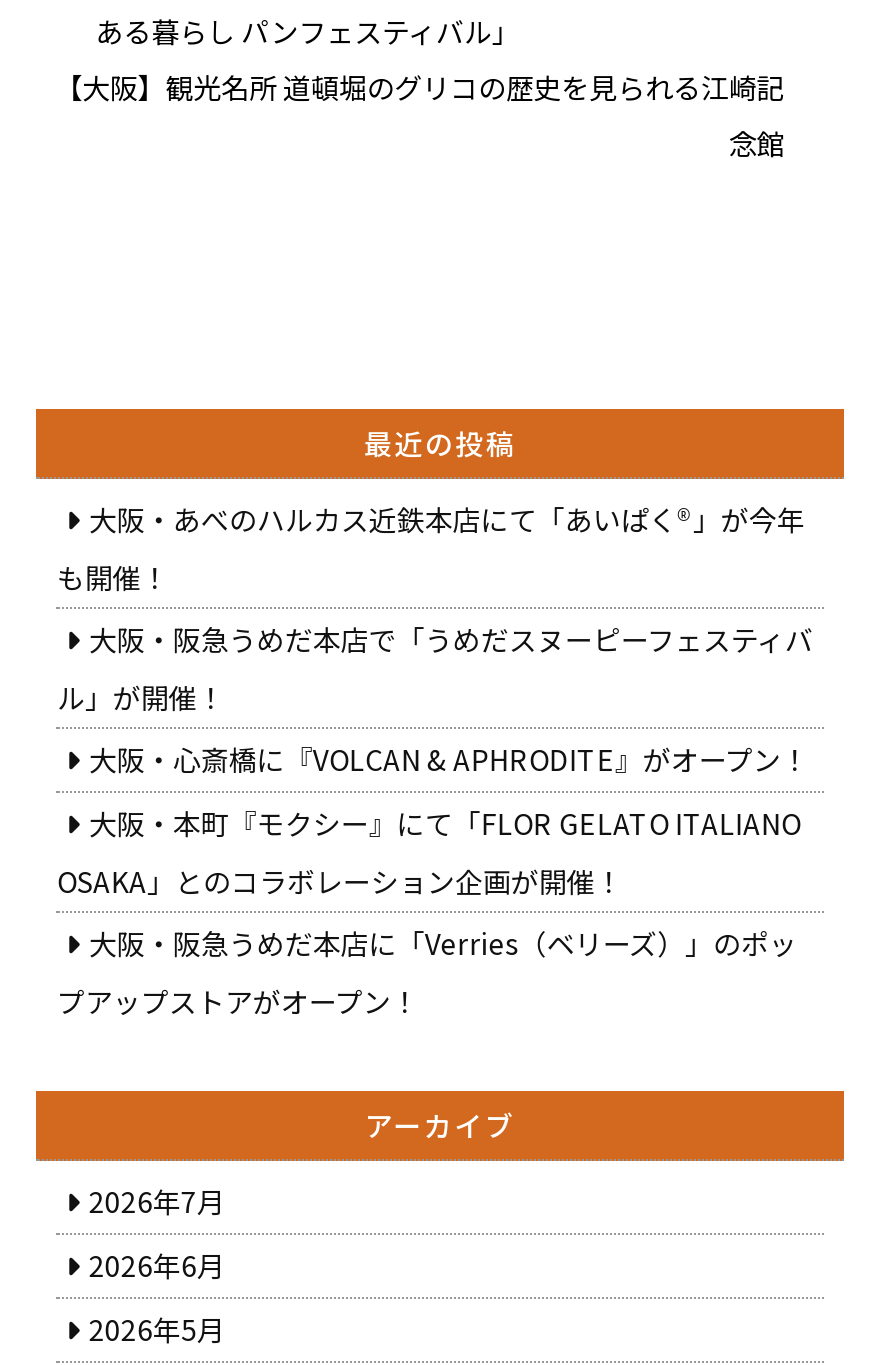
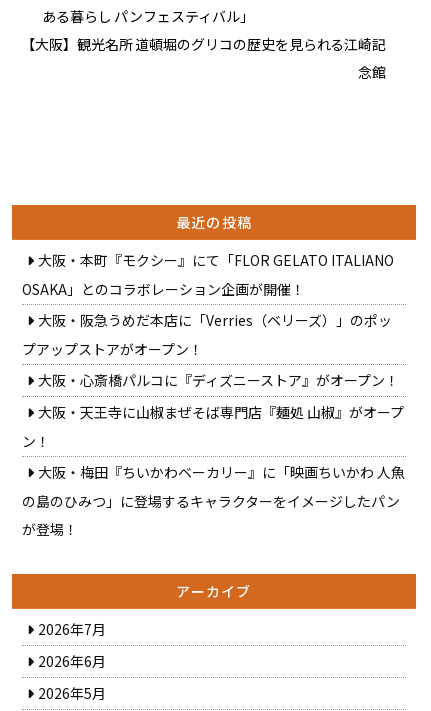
[57,499,813,779] 大阪・あべのハルカス近鉄本店にて「あいぱく®」が今年 | も開催！ | 大阪・阪急うめだ本店で「うめだスヌーピーフェスティバ | ル」が開催！ | 大阪・心斎橋に『VOLCAN & APHRODITE』がオープン！ -> none
moved [57,803,801,1021] -> [22,250,394,359]: 大阪・本町『モクシー』にて「FLOR GELATO ITALIANO | OSAKA」とのコラボレーション企画が開催！ | 大阪・阪急うめだ本店に「Verries（ベリーズ）」のポッ | プアップストアがオープン！
none -> [22,370,405,539] 大阪・心斎橋パルコに『ディズニーストア』がオープン！ | 大阪・天王寺に山椒まぜそば専門店『麺処 山椒』がオープ | ン！ | 大阪・梅田『ちいかわベーカリー』に「映画ちいかわ 人魚 | の島のひみつ」に登場するキャラクターをイメージしたパン | が登場！

